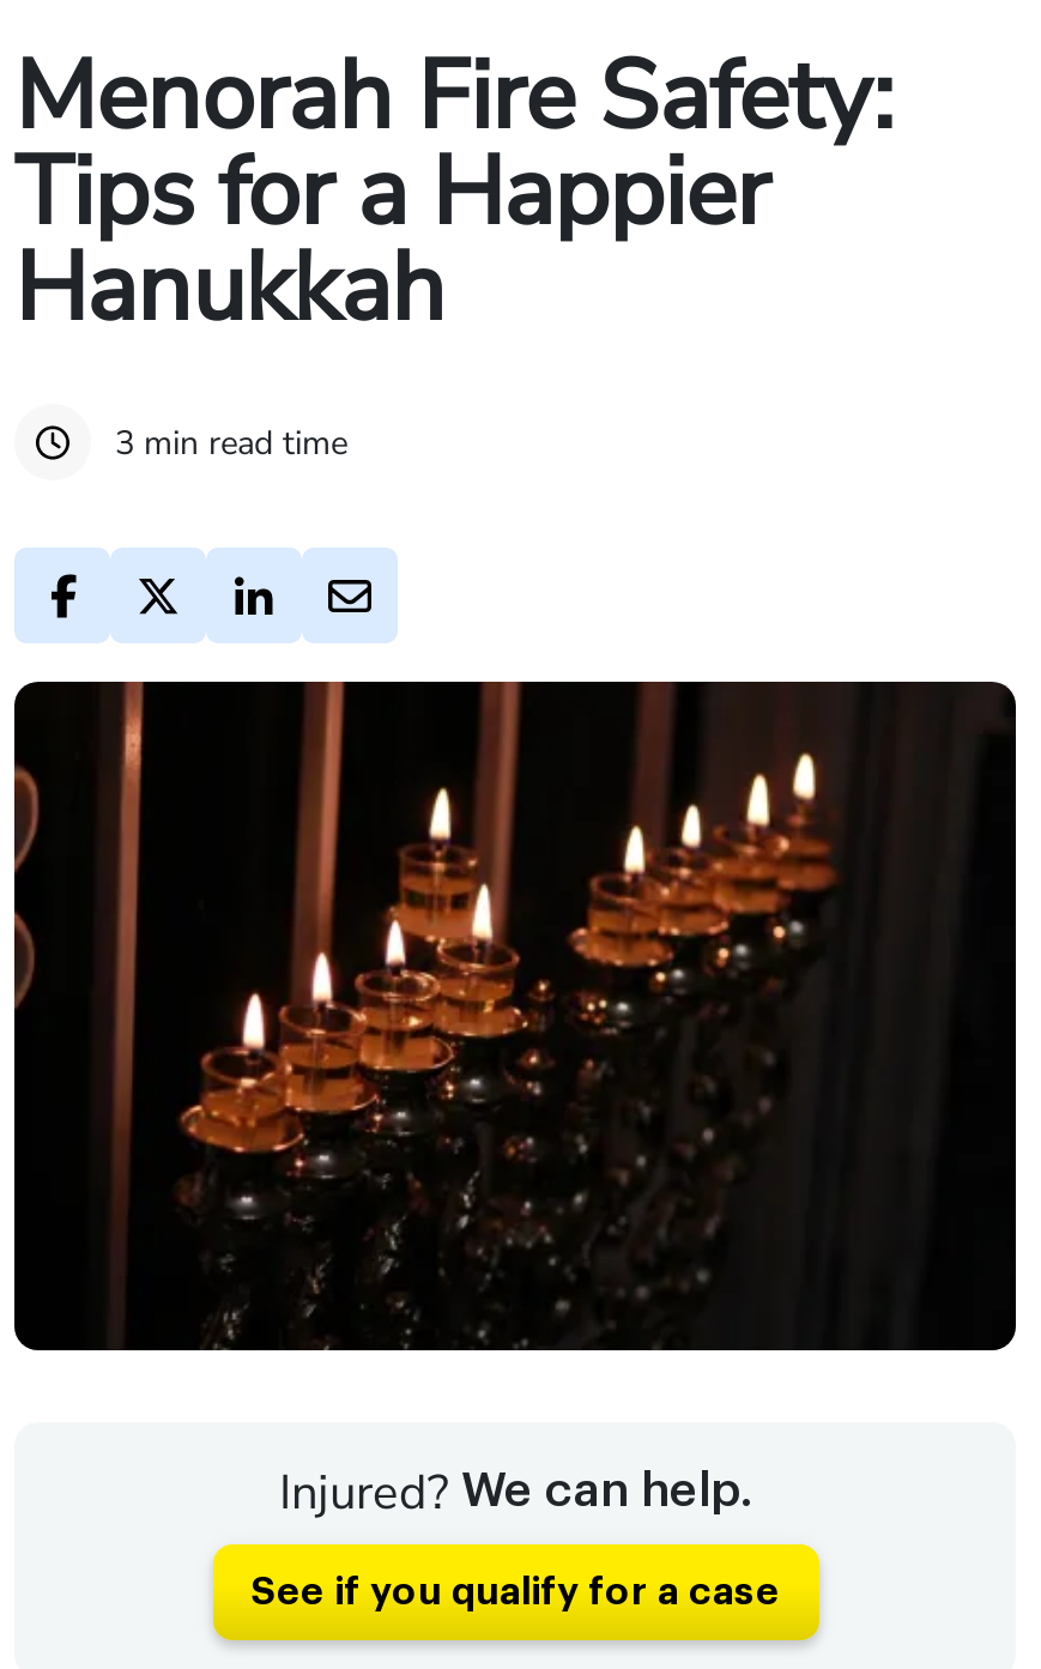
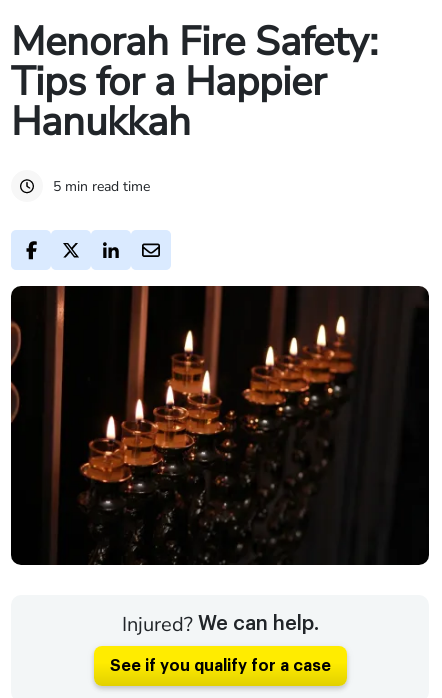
[115,419,347,465] 3 min read time -> [53,176,150,195] 5 min read time

